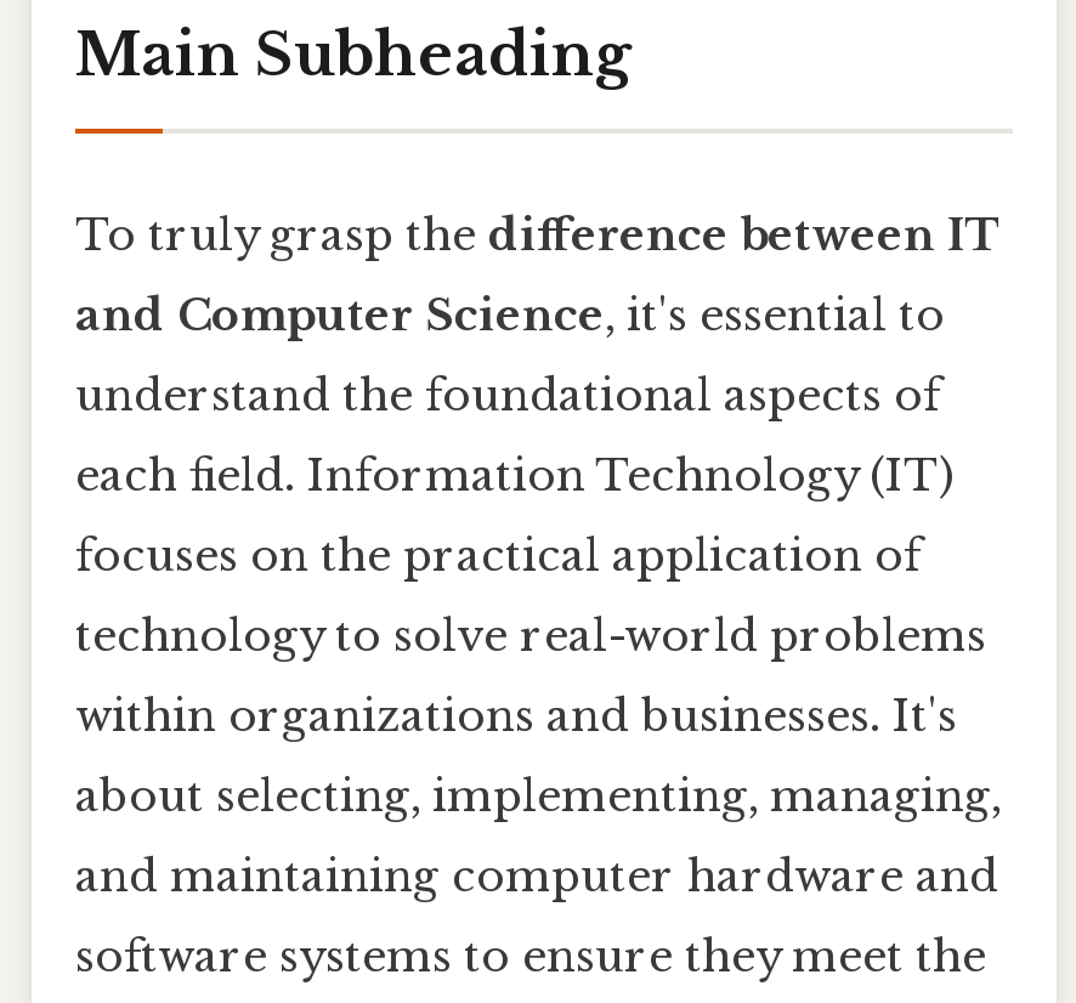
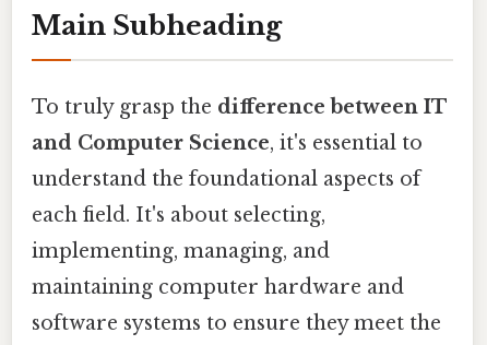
[75,450,1001,904] each field. Information Technology (IT) | focuses on the practical application of | technology to solve real-world problems | within organizations and businesses. It's | about selecting, implementing, managing, | and maintaining computer hardware and -> [32,203,404,299] each field. It's about selecting, | implementing, managing, and | maintaining computer hardware and

